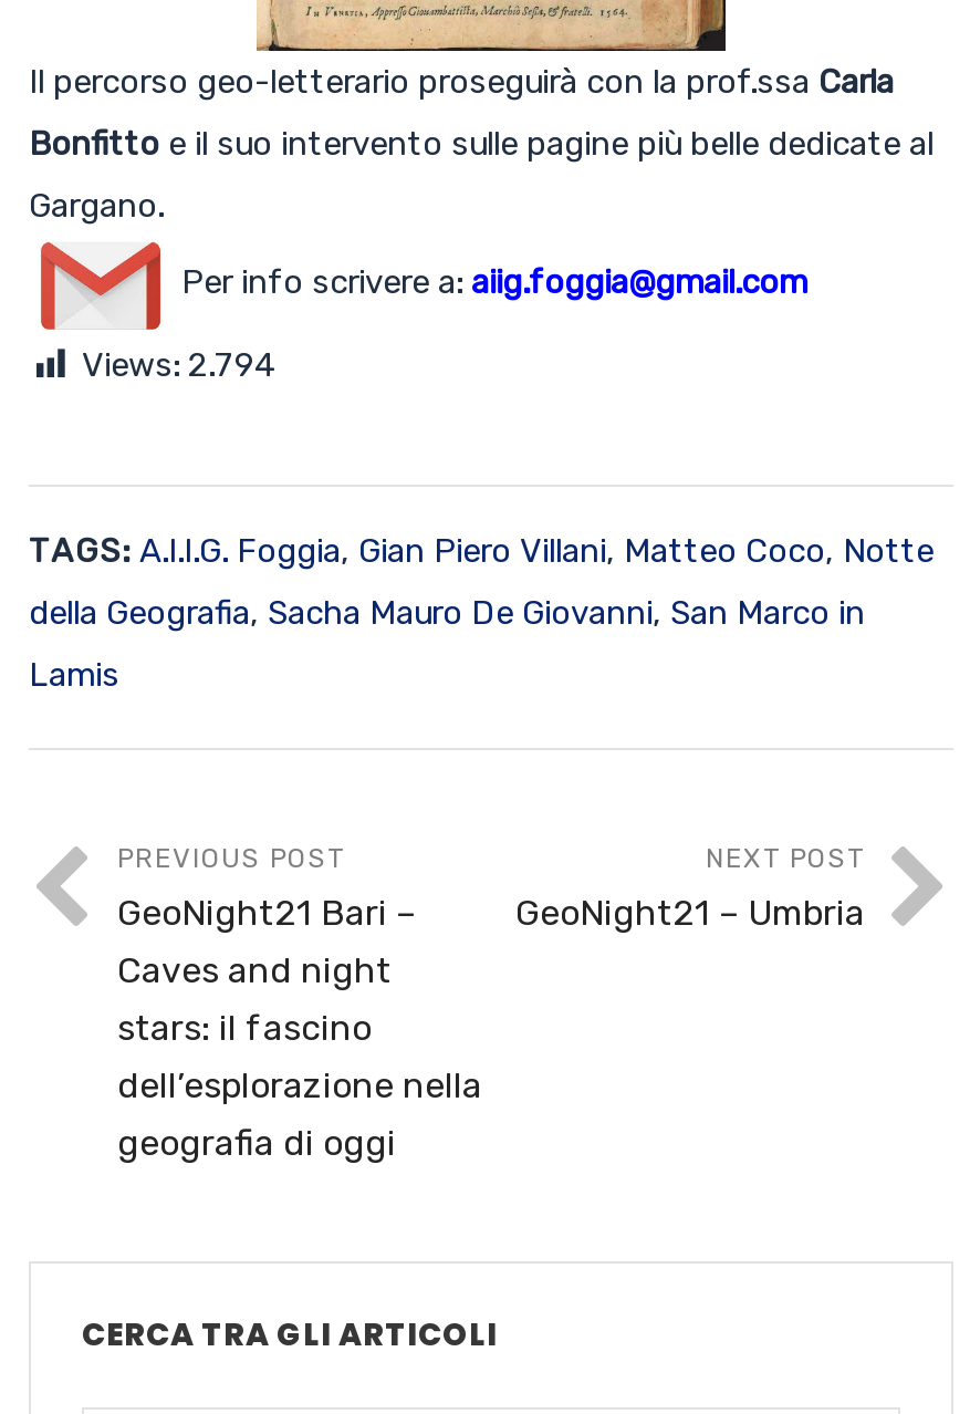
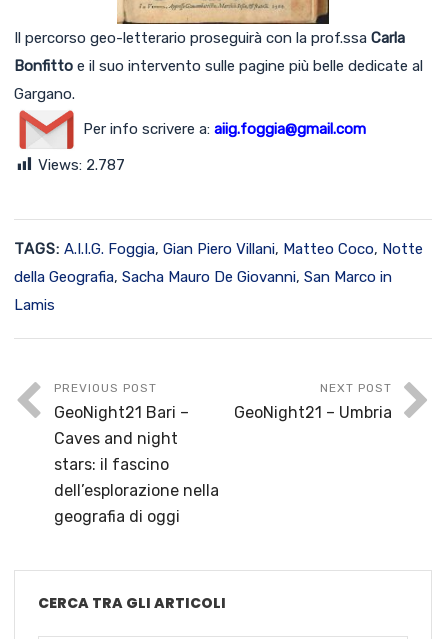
[82,346,274,385] Views: 2.794 -> [38,156,125,174] Views: 2.787

